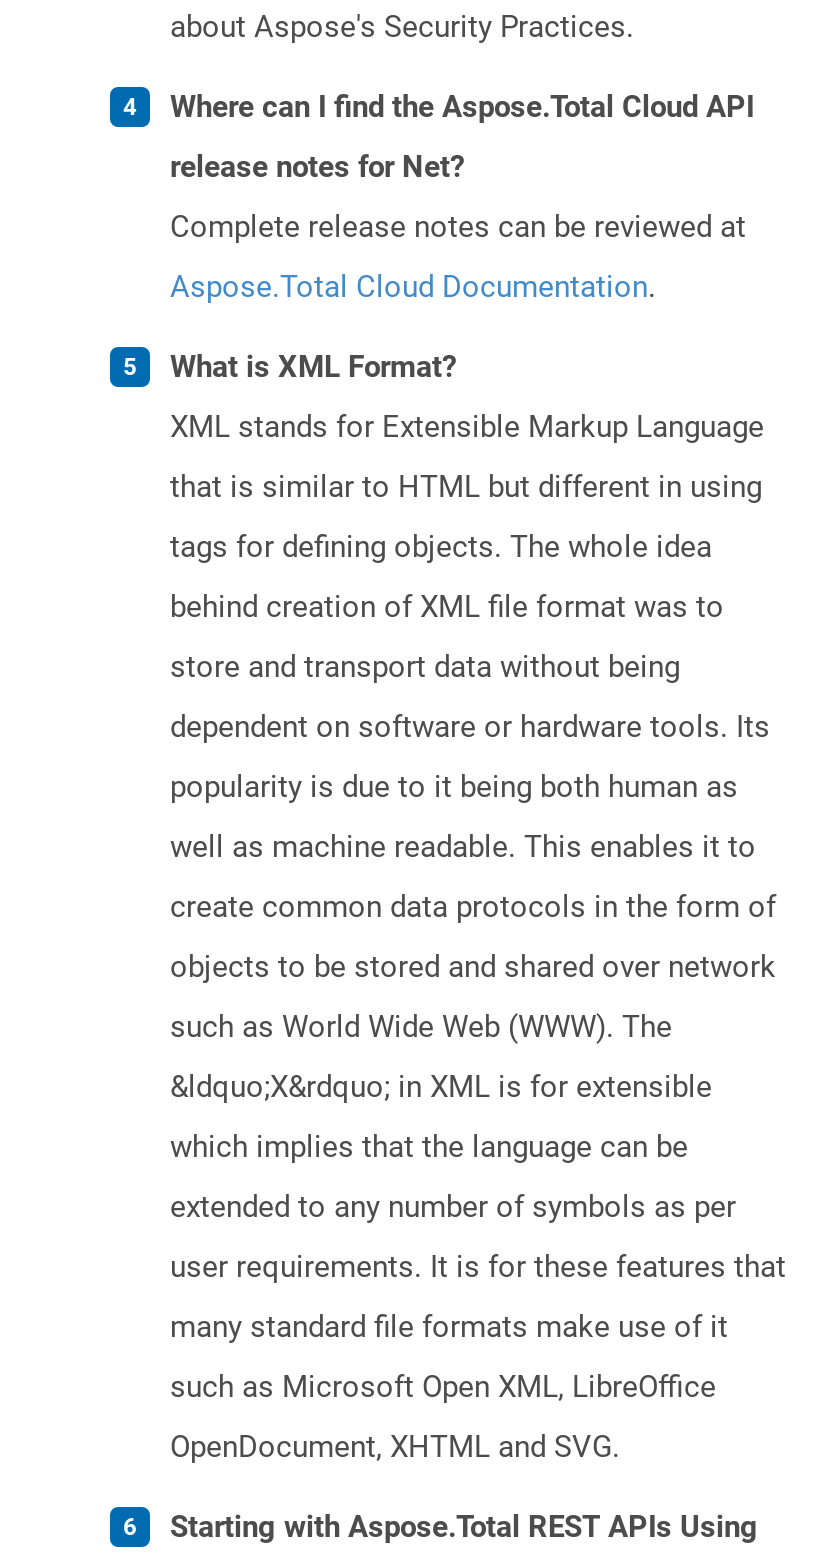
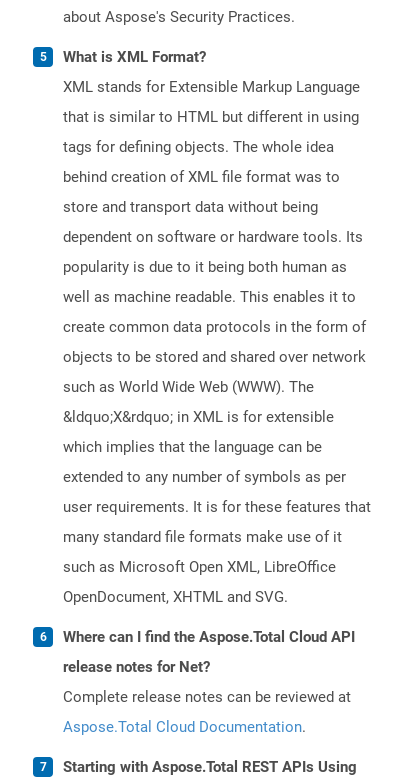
moved [170,89,754,305] -> [63,628,355,736]: Where can I find the Aspose.Total Cloud API | release notes for Net? | Complete release notes can be reviewed at | Aspose.Total Cloud Documentation.
moved [170,349,786,1465] -> [63,48,371,606]: What is XML Format? | XML stands for Extensible Markup Language | that is similar to HTML but different in using | ... | such as Microsoft Open XML, LibreOffice | OpenDocument, XHTML and SVG.

